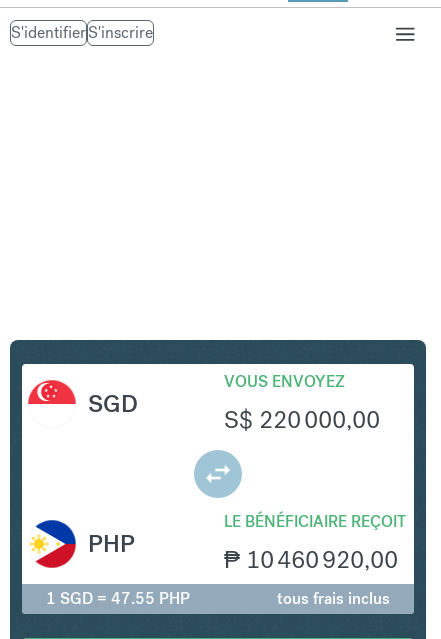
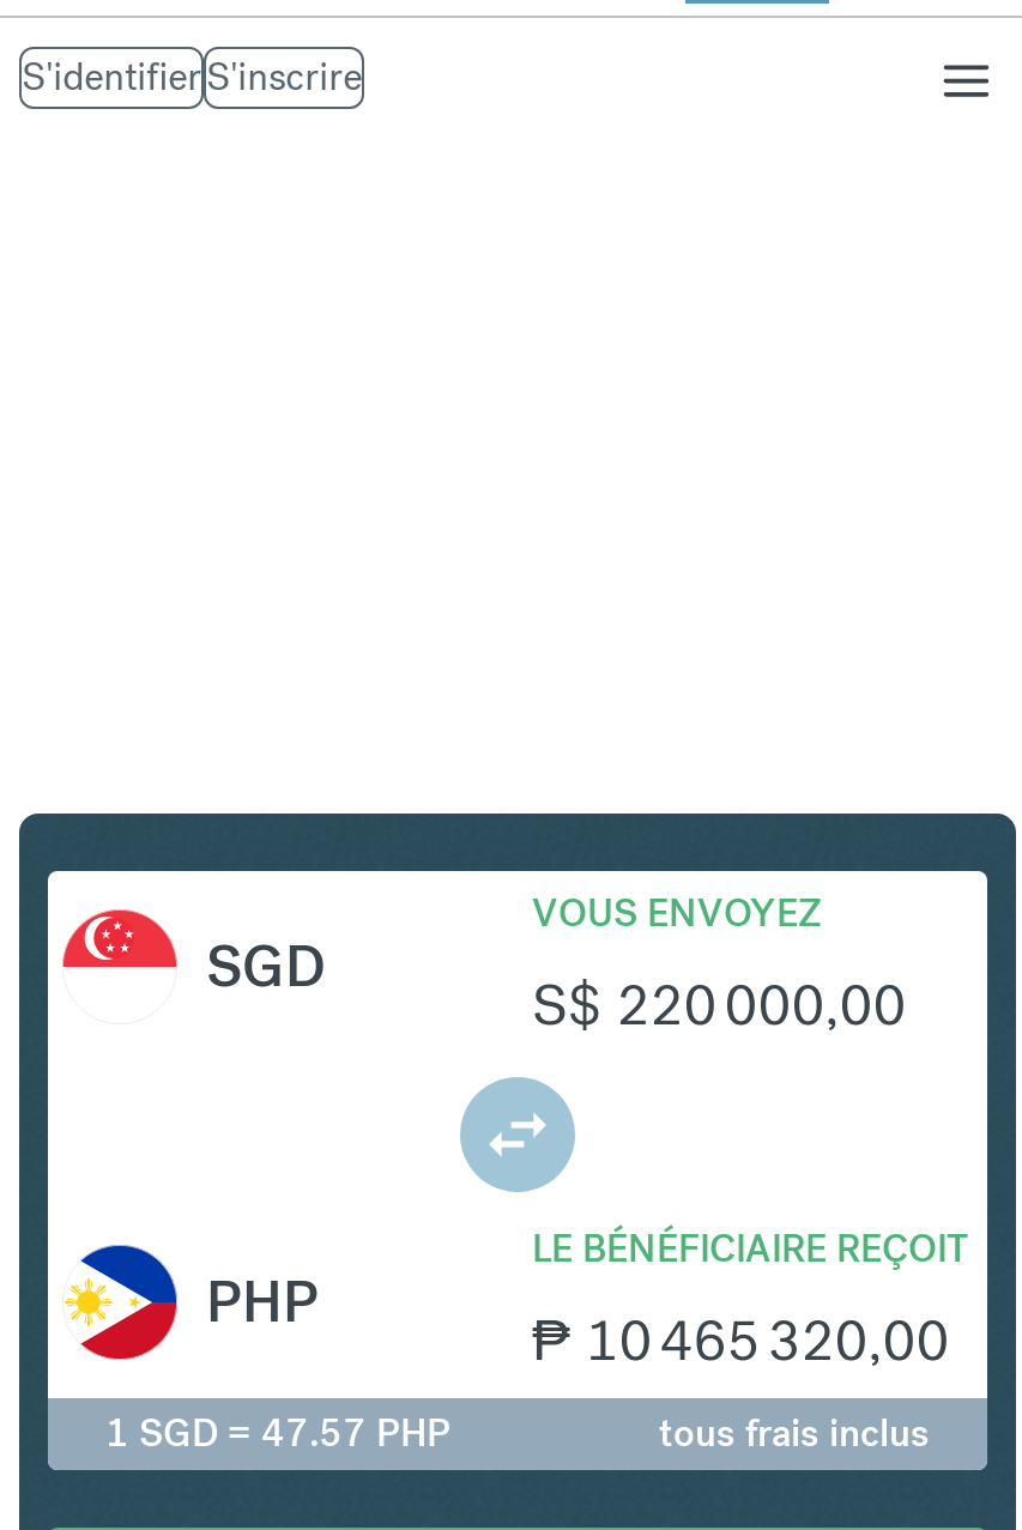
[224,544,398,575] ₱ 10 460 920,00 -> [532,1301,949,1376] ₱ 10 465 320,00
[46,588,190,609] 1 SGD = 47.55 PHP -> [105,1407,450,1457] 1 SGD = 47.57 PHP

